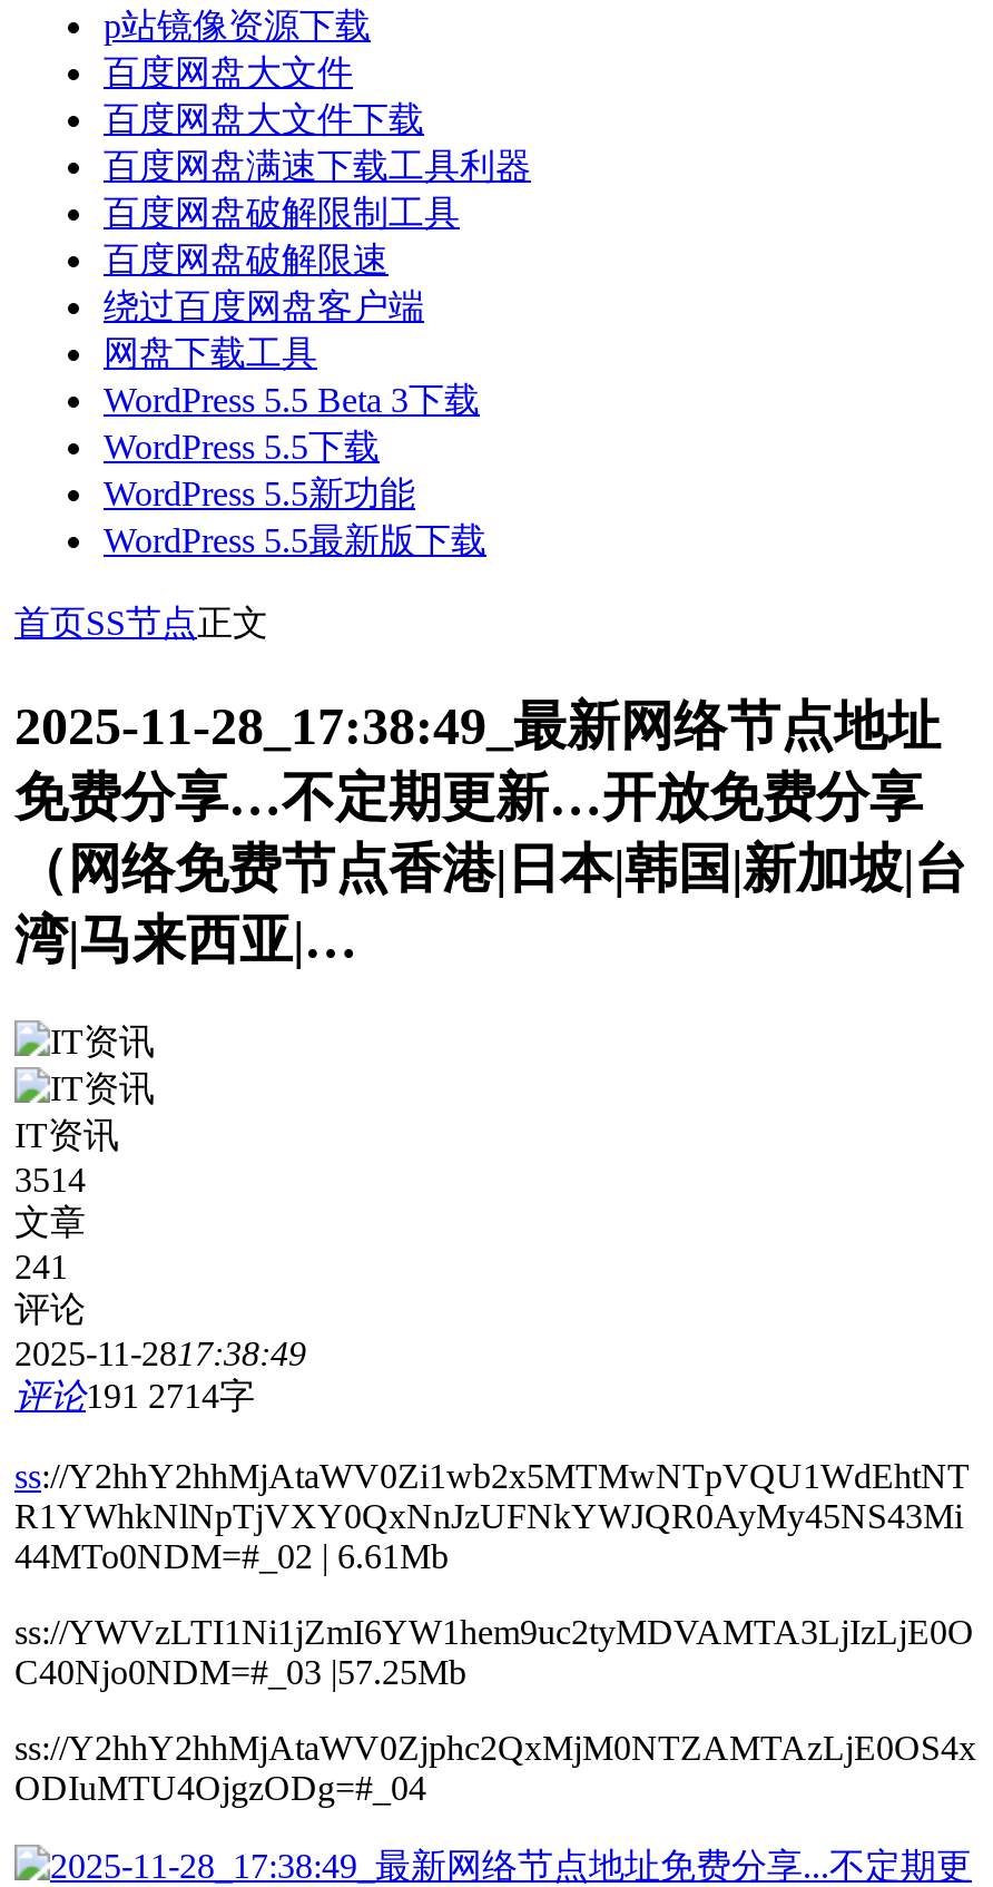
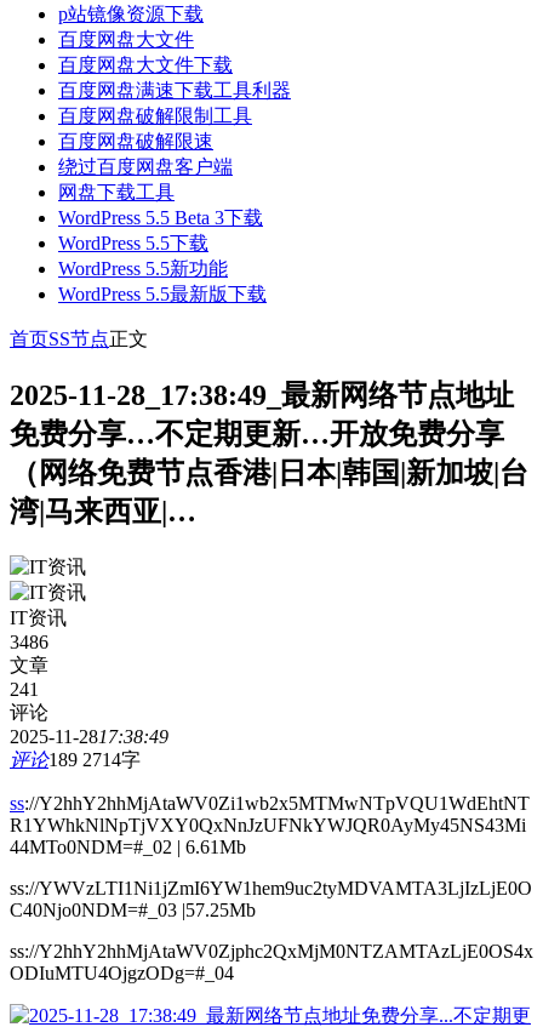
[14,1161,86,1199] 3514 -> [10,632,48,653] 3486
[14,1377,255,1415] 评论191 2714字 -> [10,750,141,770] 评论189 2714字

